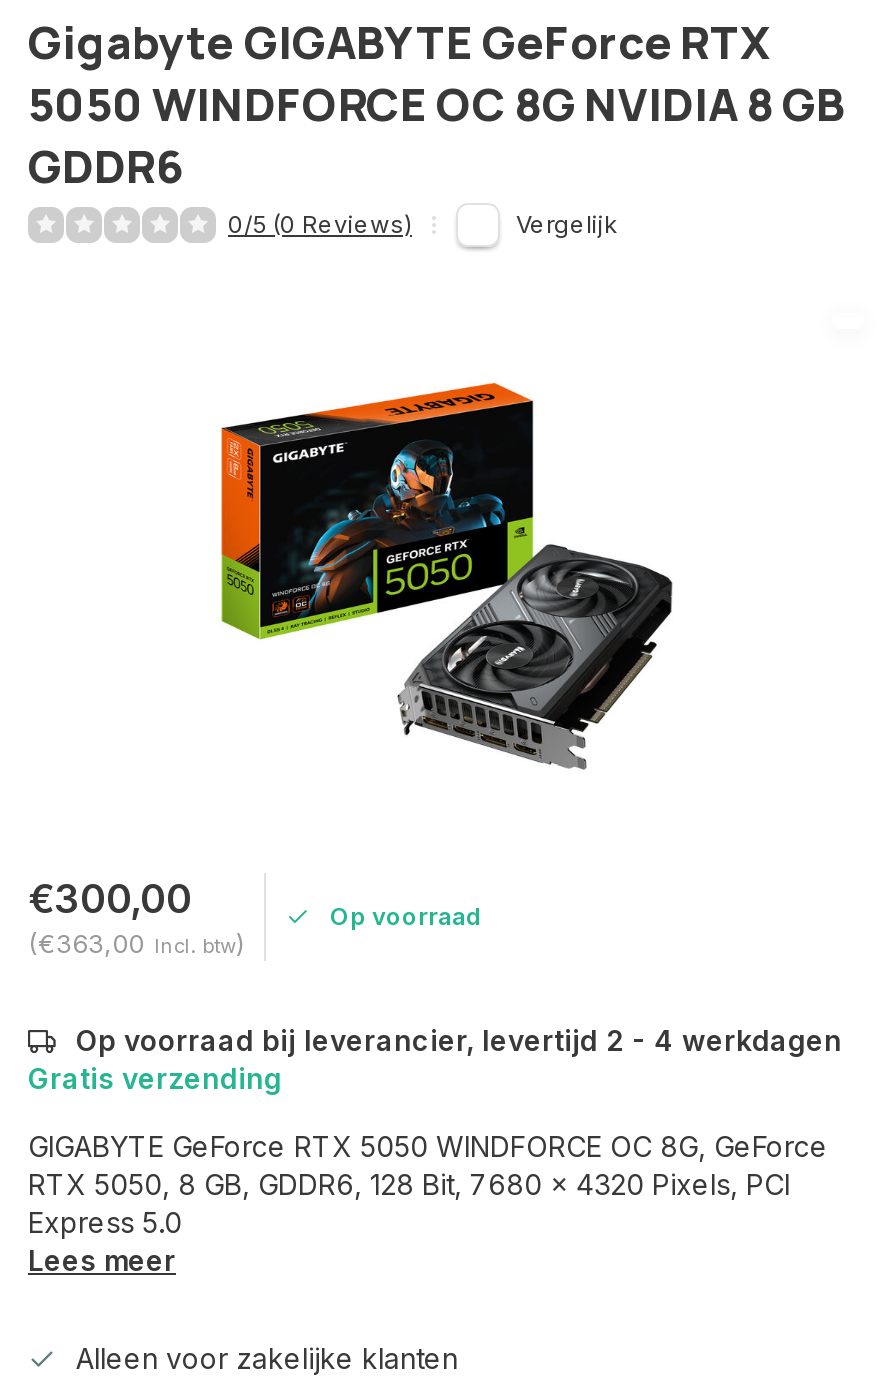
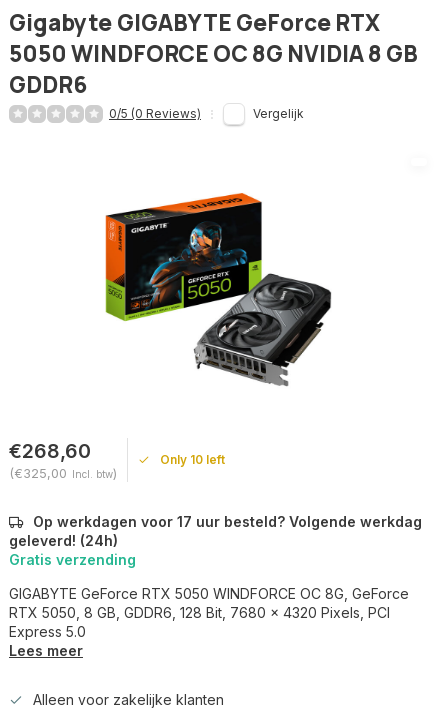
[28,875,244,959] €300,00 | (€363,00 Incl. btw) -> [9,439,117,481] €268,60 | (€325,00 Incl. btw)
[330,901,482,931] Op voorraad -> [160,452,225,467] Only 10 left
[76,1023,842,1057] Op voorraad bij leverancier, levertijd 2 - 4 werkdagen -> [9,513,422,549] Op werkdagen voor 17 uur besteld? Volgende werkdag | geleverd! (24h)

